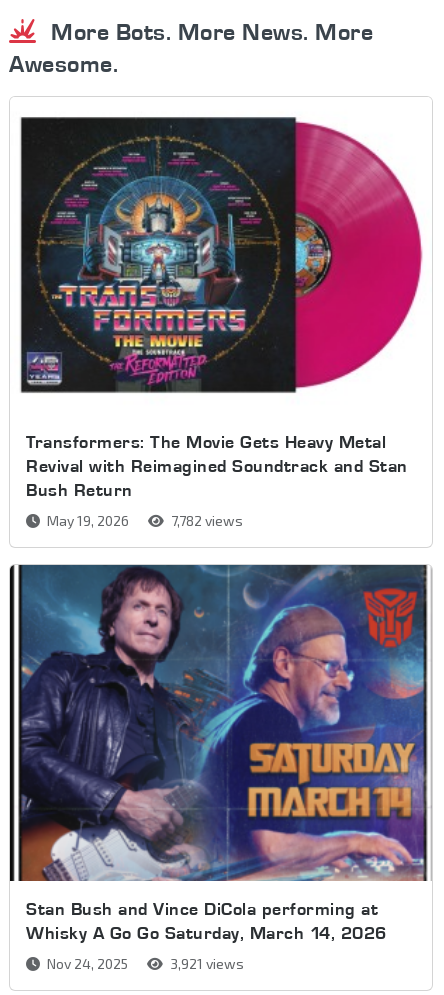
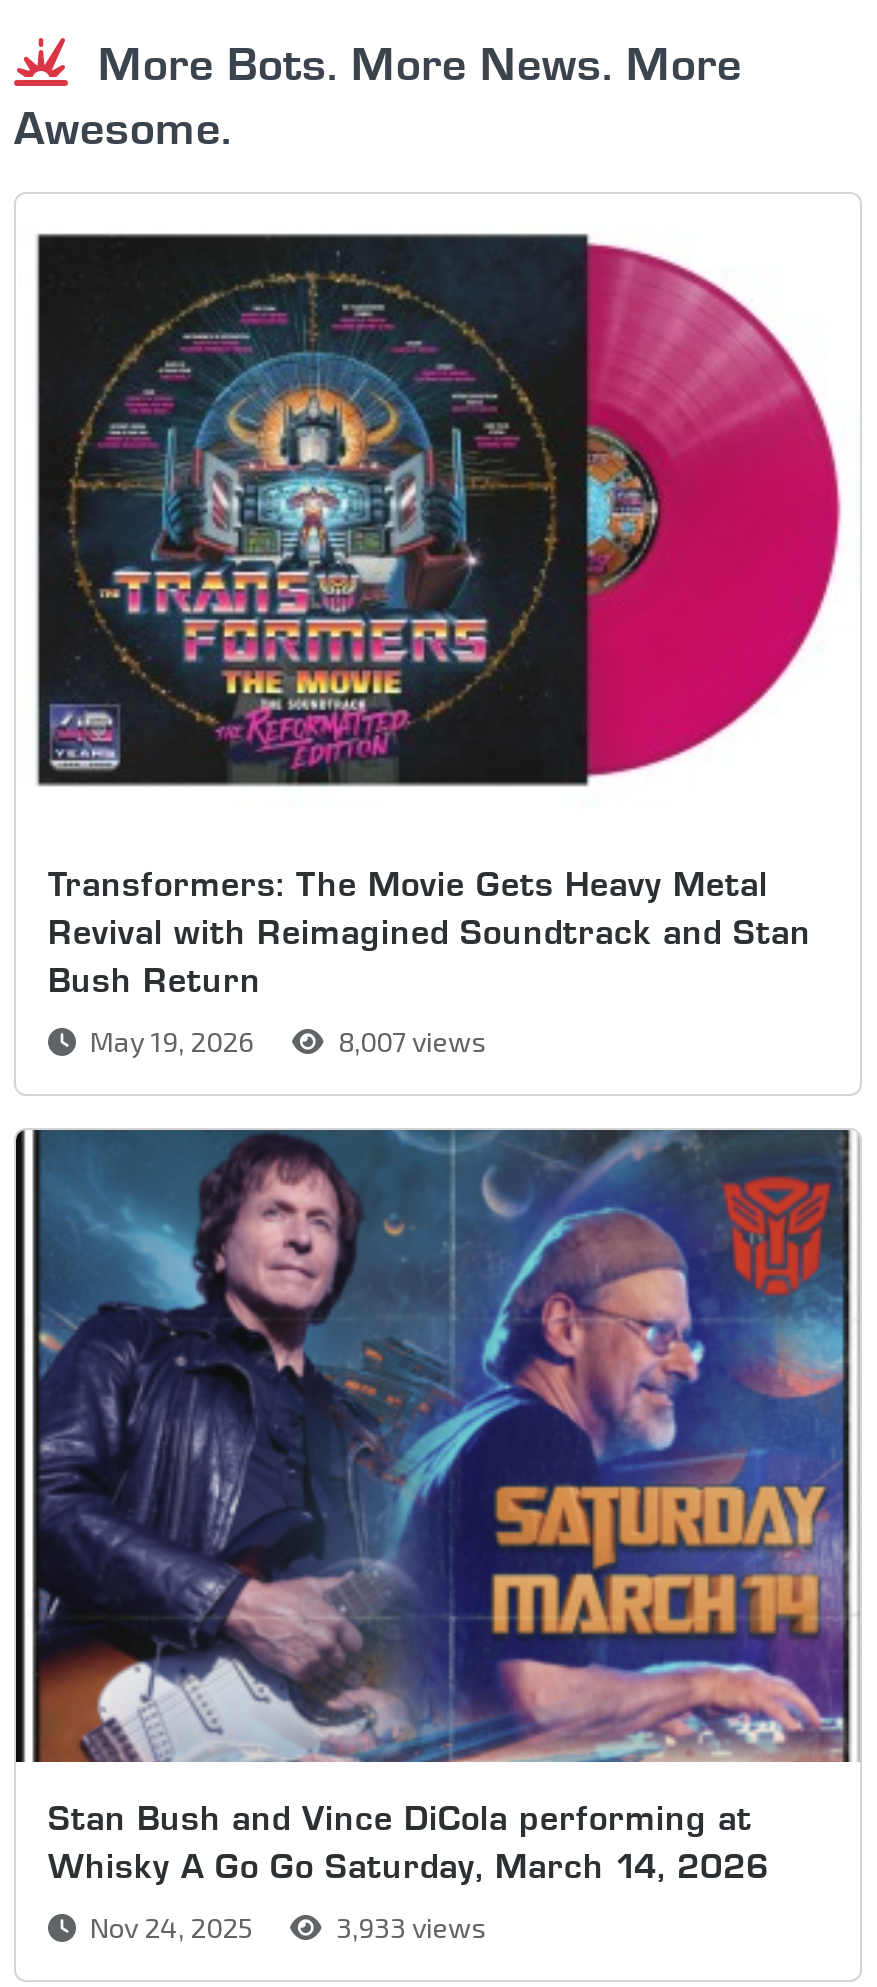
[168,512,243,529] 7,782 views -> [332,1023,488,1057] 8,007 views
[167,955,244,972] 3,921 views -> [330,1910,488,1944] 3,933 views

